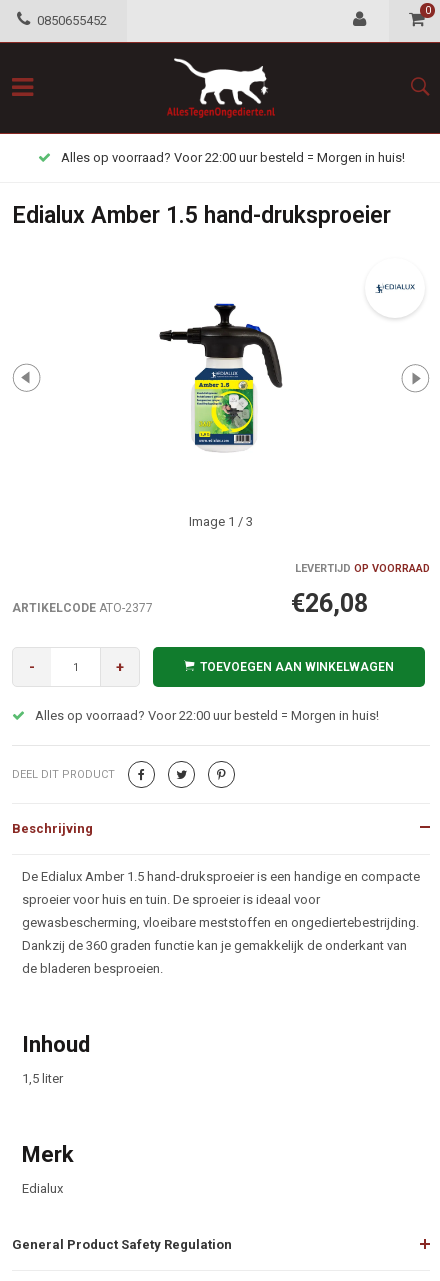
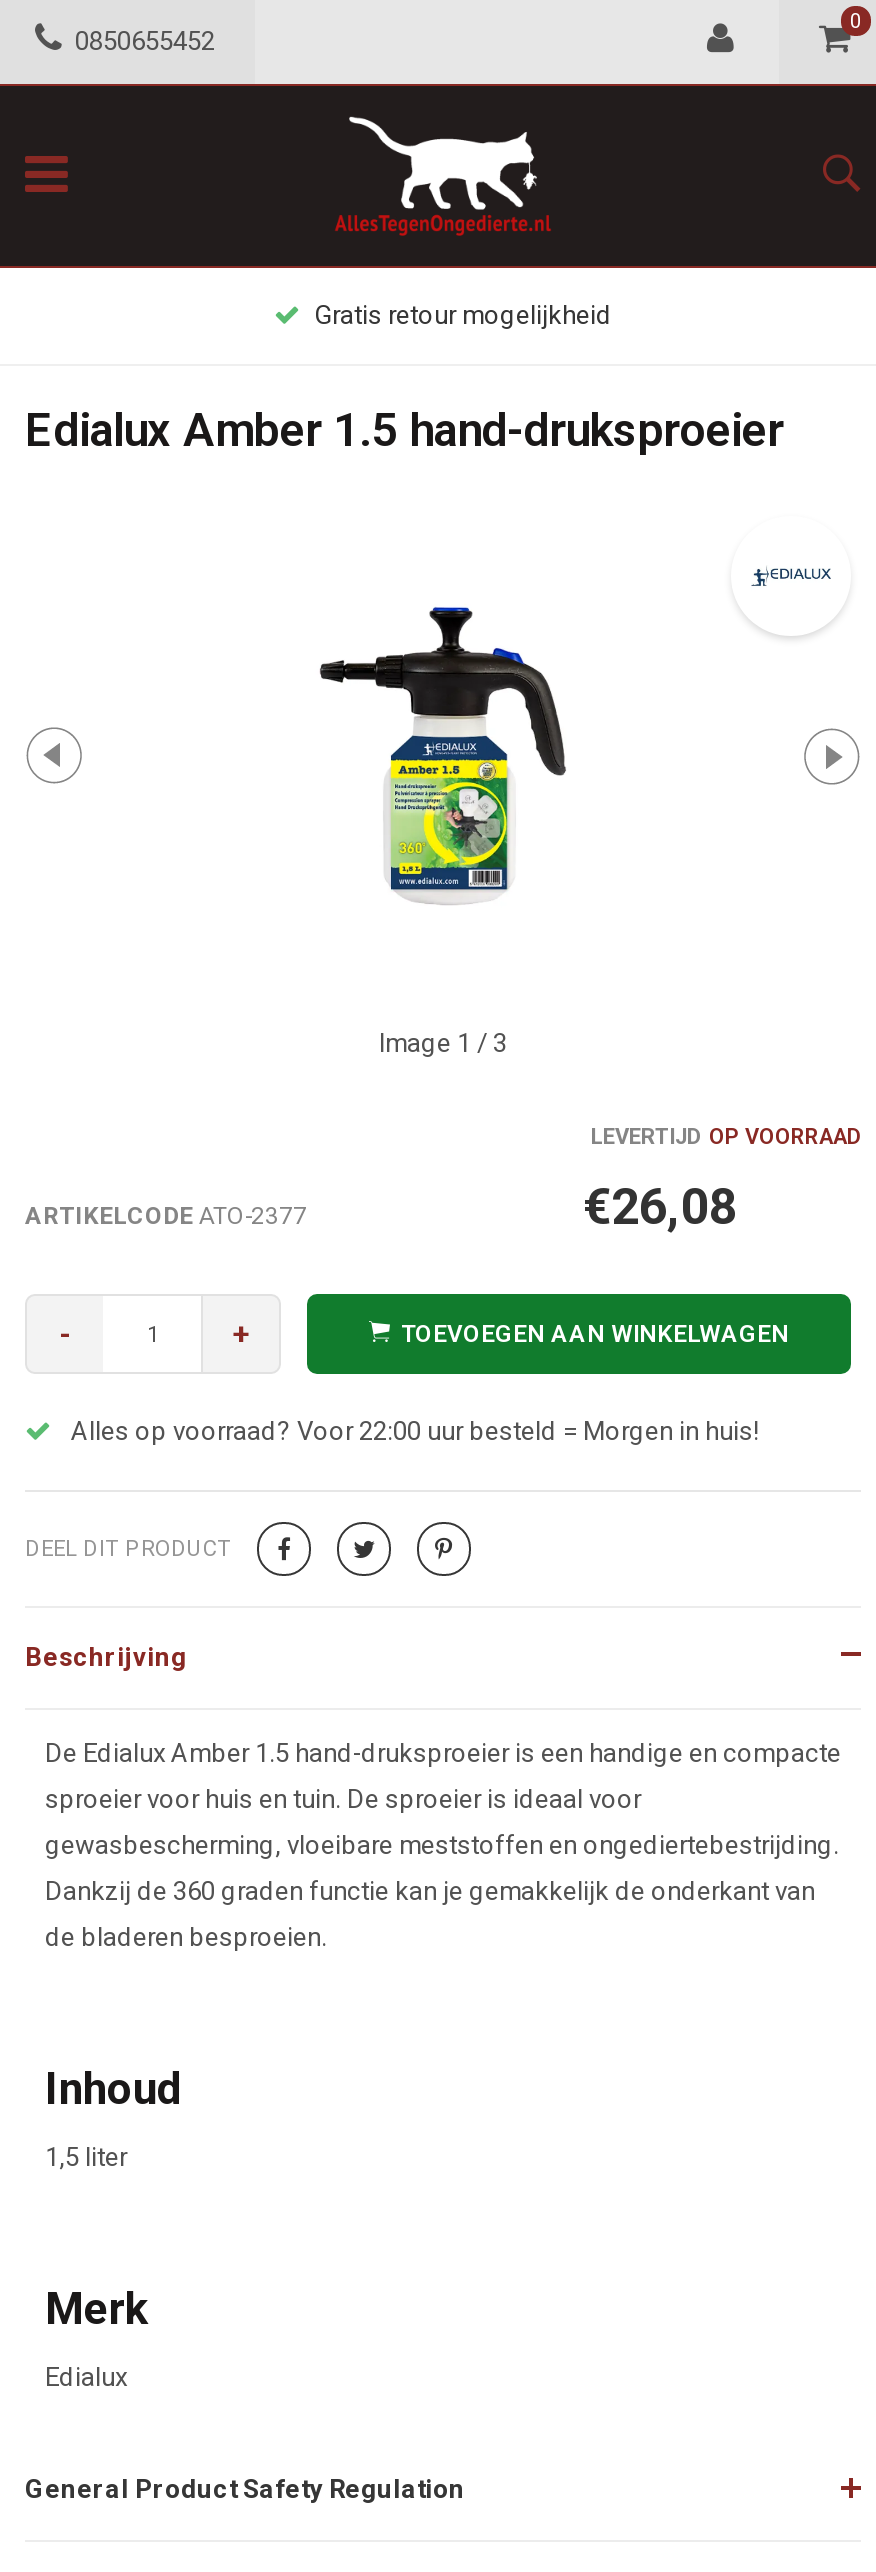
[60,150,404,165] Alles op voorraad? Voor 22:00 uur besteld = Morgen in huis! -> [314,300,612,330] Gratis retour mogelijkheid

